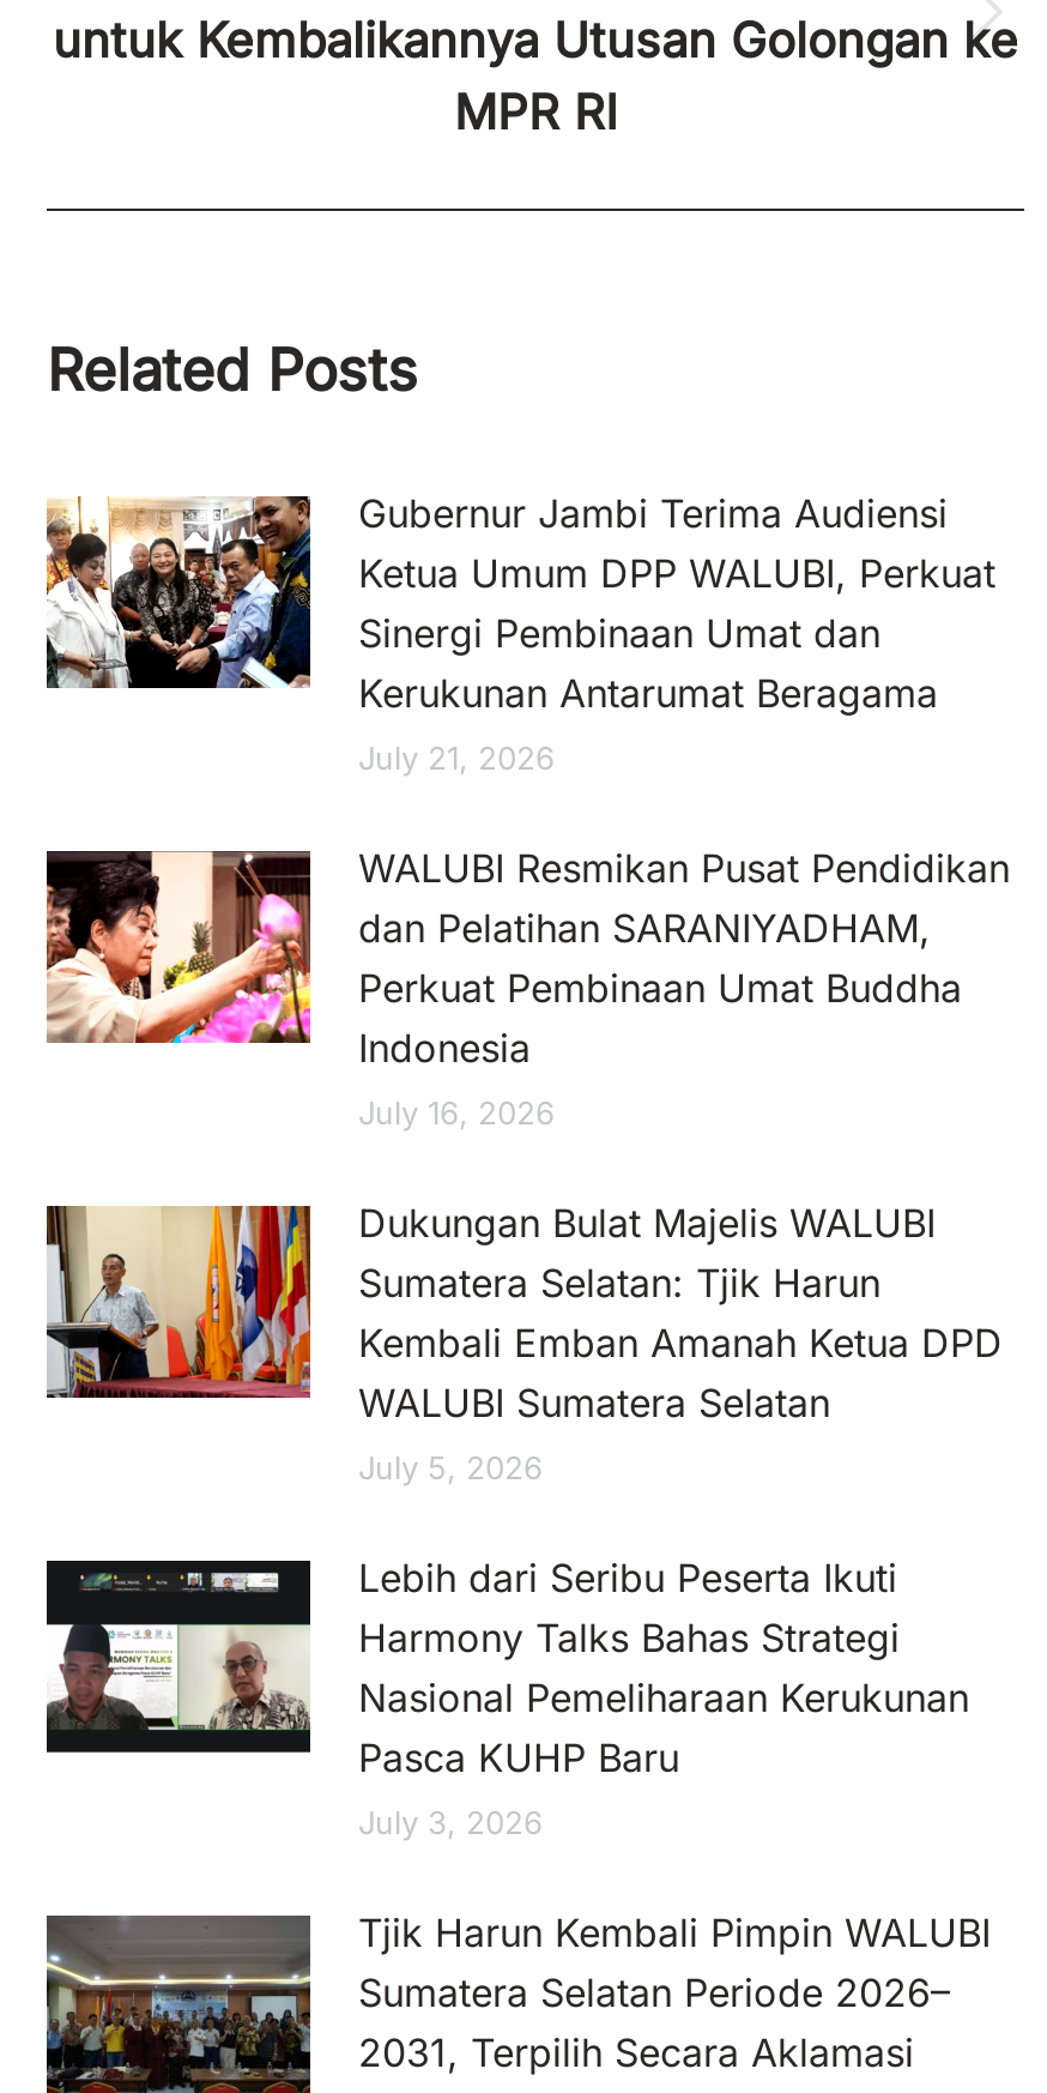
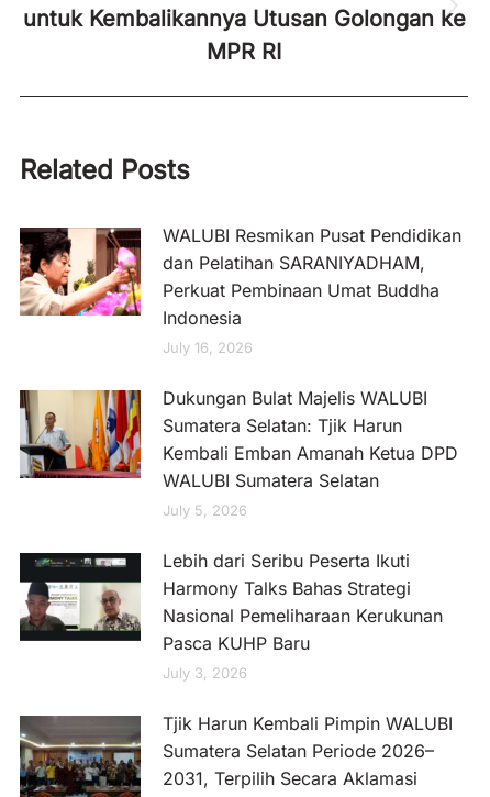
[44,489,995,777] [image] | Gubernur Jambi Terima Audiensi | Ketua Umum DPP WALUBI, Perkuat | Sinergi Pembinaan Umat dan | Kerukunan Antarumat Beragama | July 21, 2026 -> none

